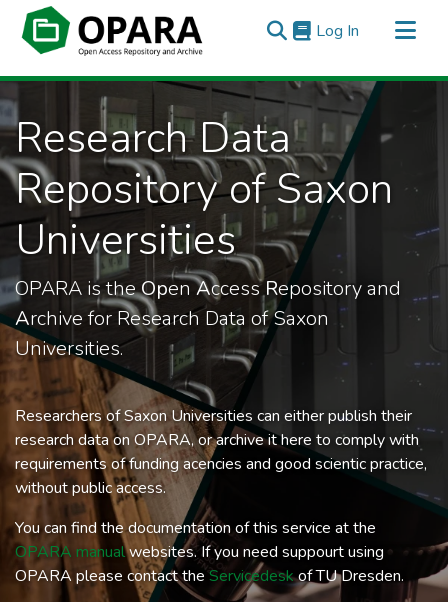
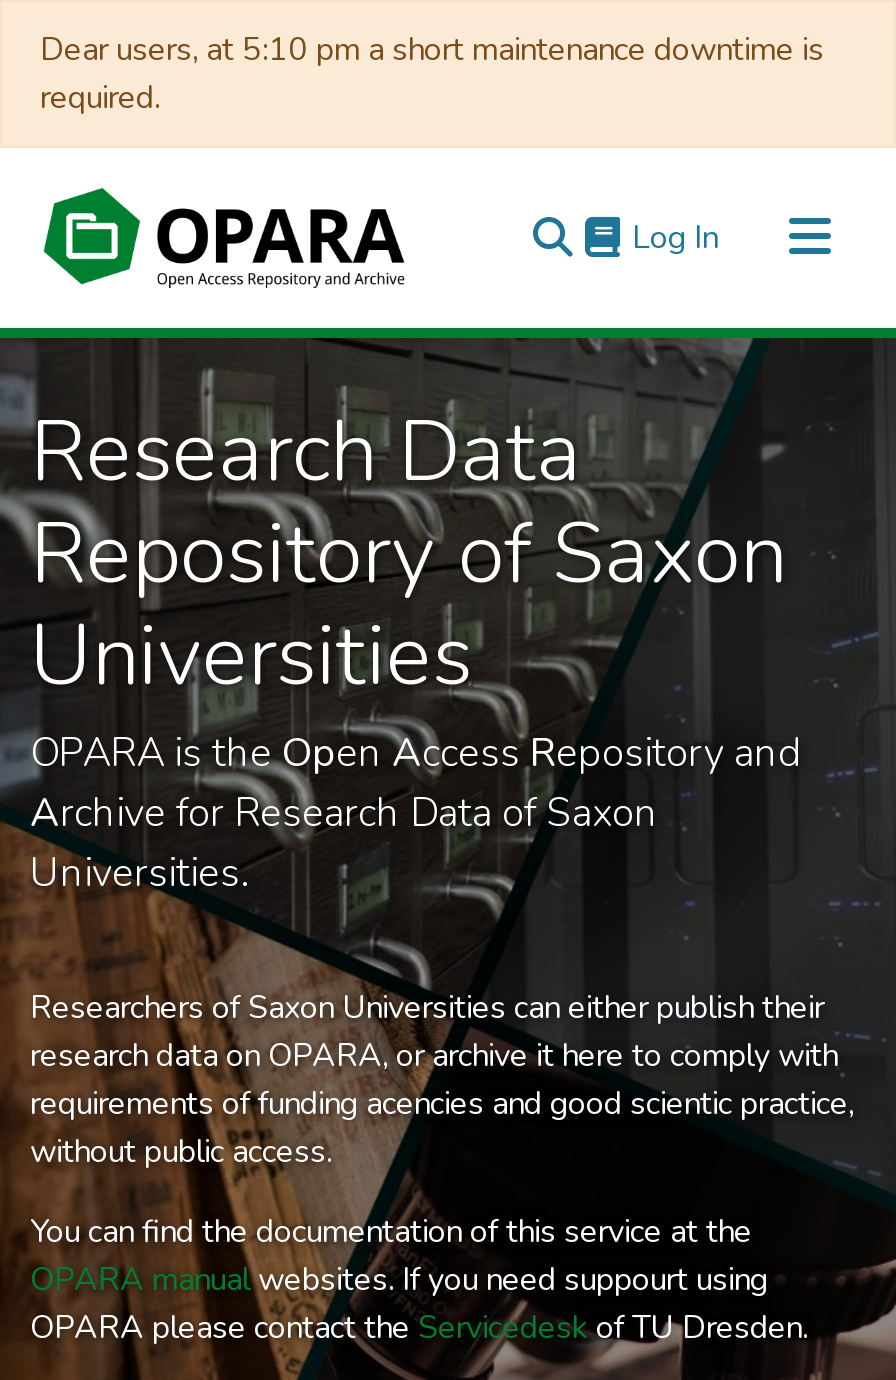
none -> [40,28,824,120] Dear users, at 5:10 pm a short maintenance downtime is | required.

